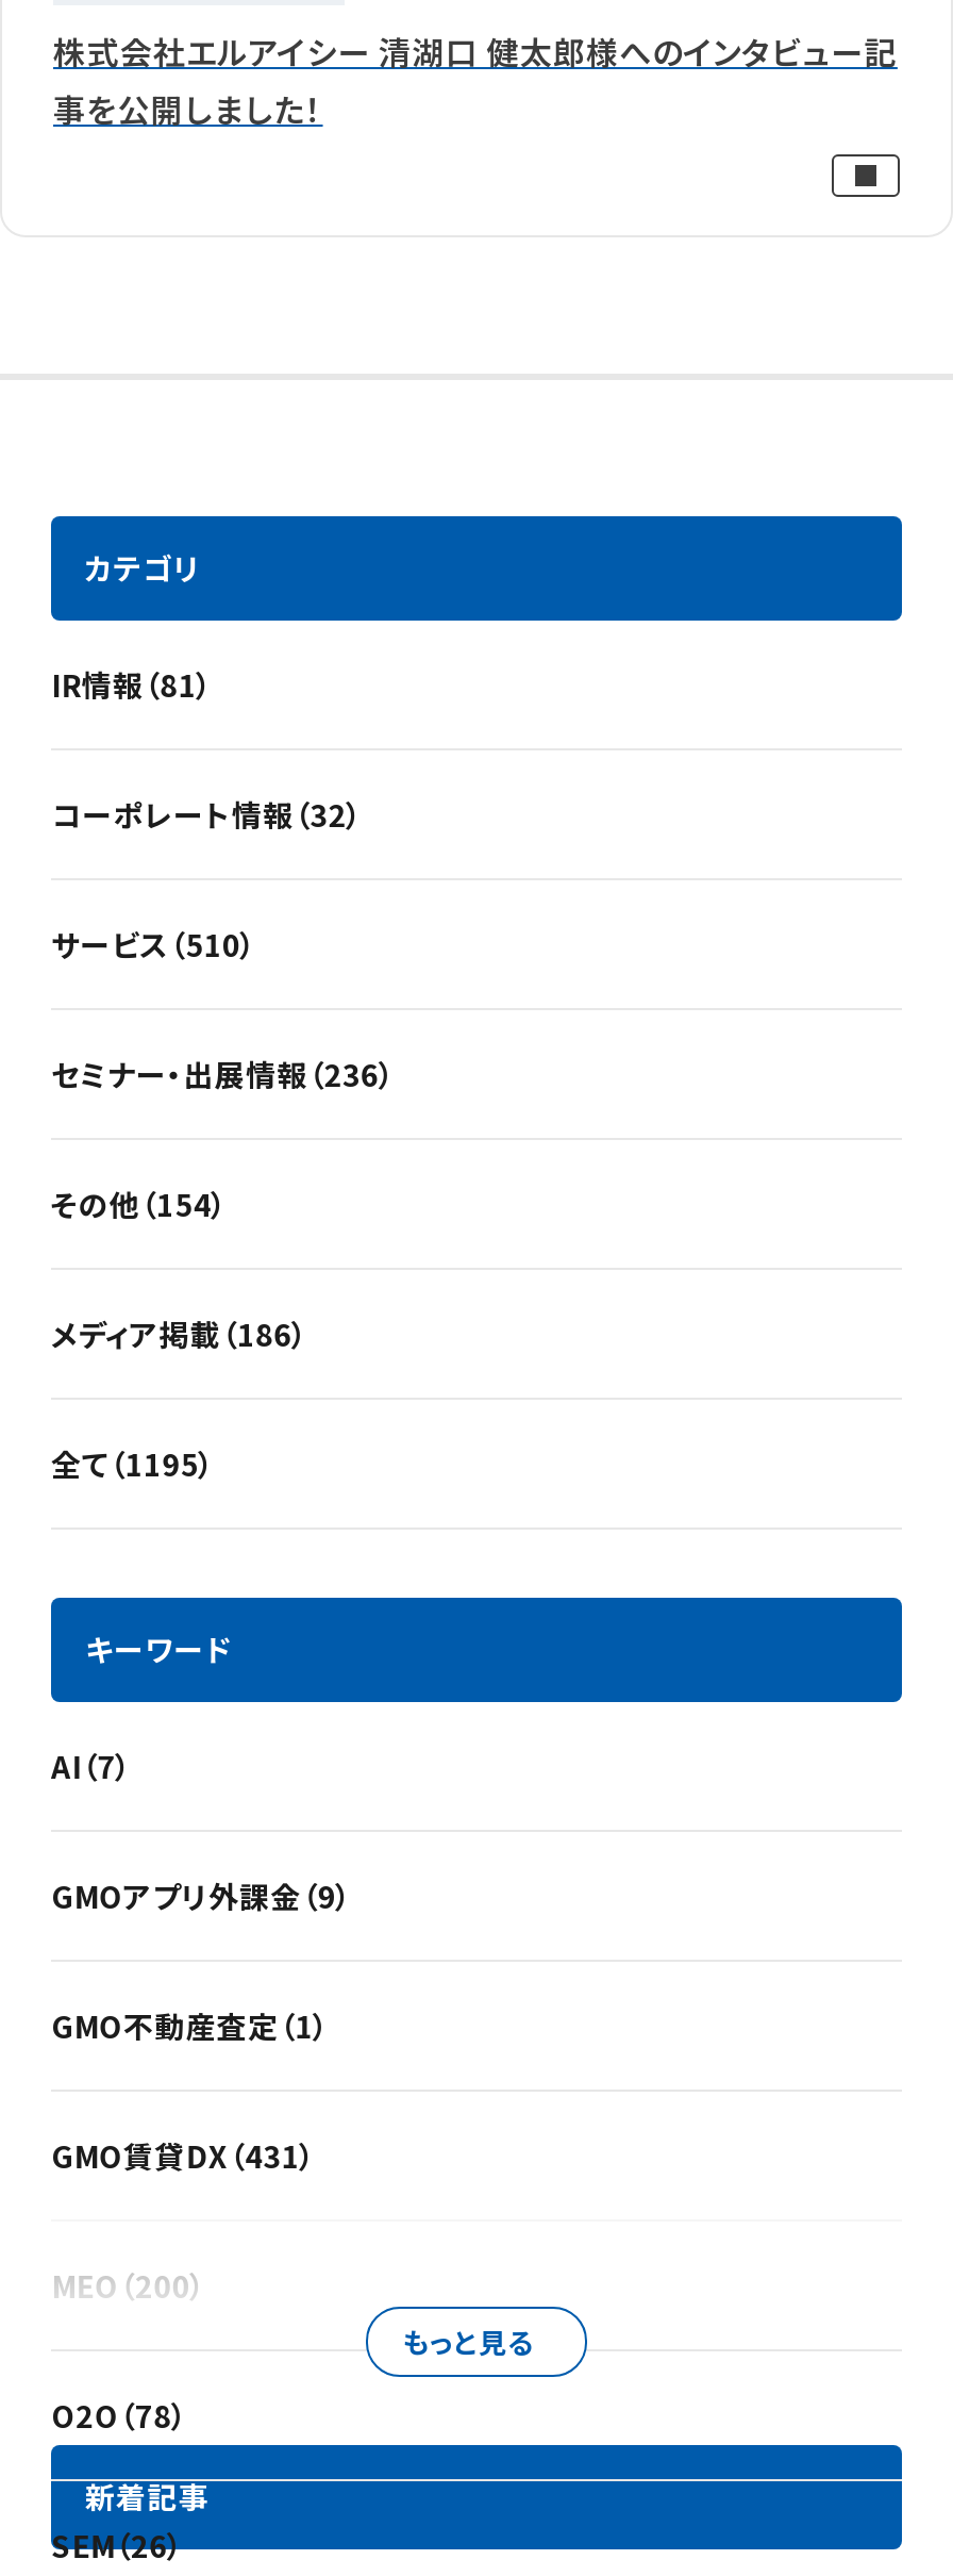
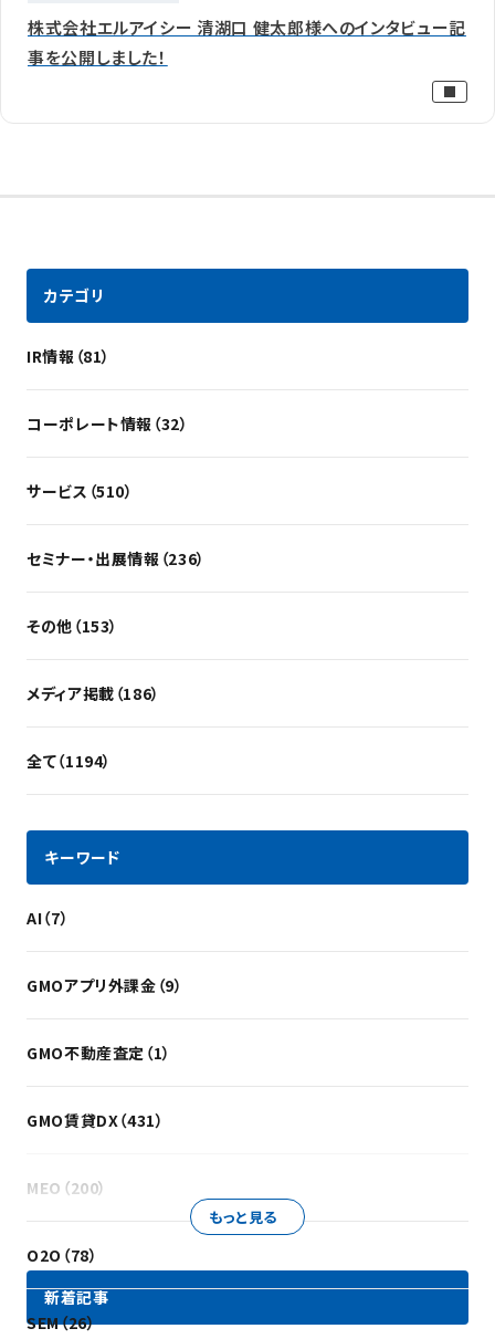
[51,1182,228,1224] その他（154） -> [27,614,118,636] その他（153）
[51,1441,215,1484] 全て（1195） -> [27,749,112,771] 全て（1194）

